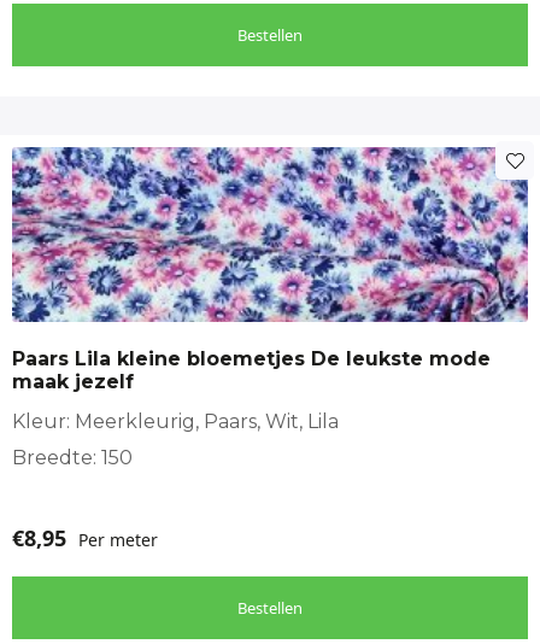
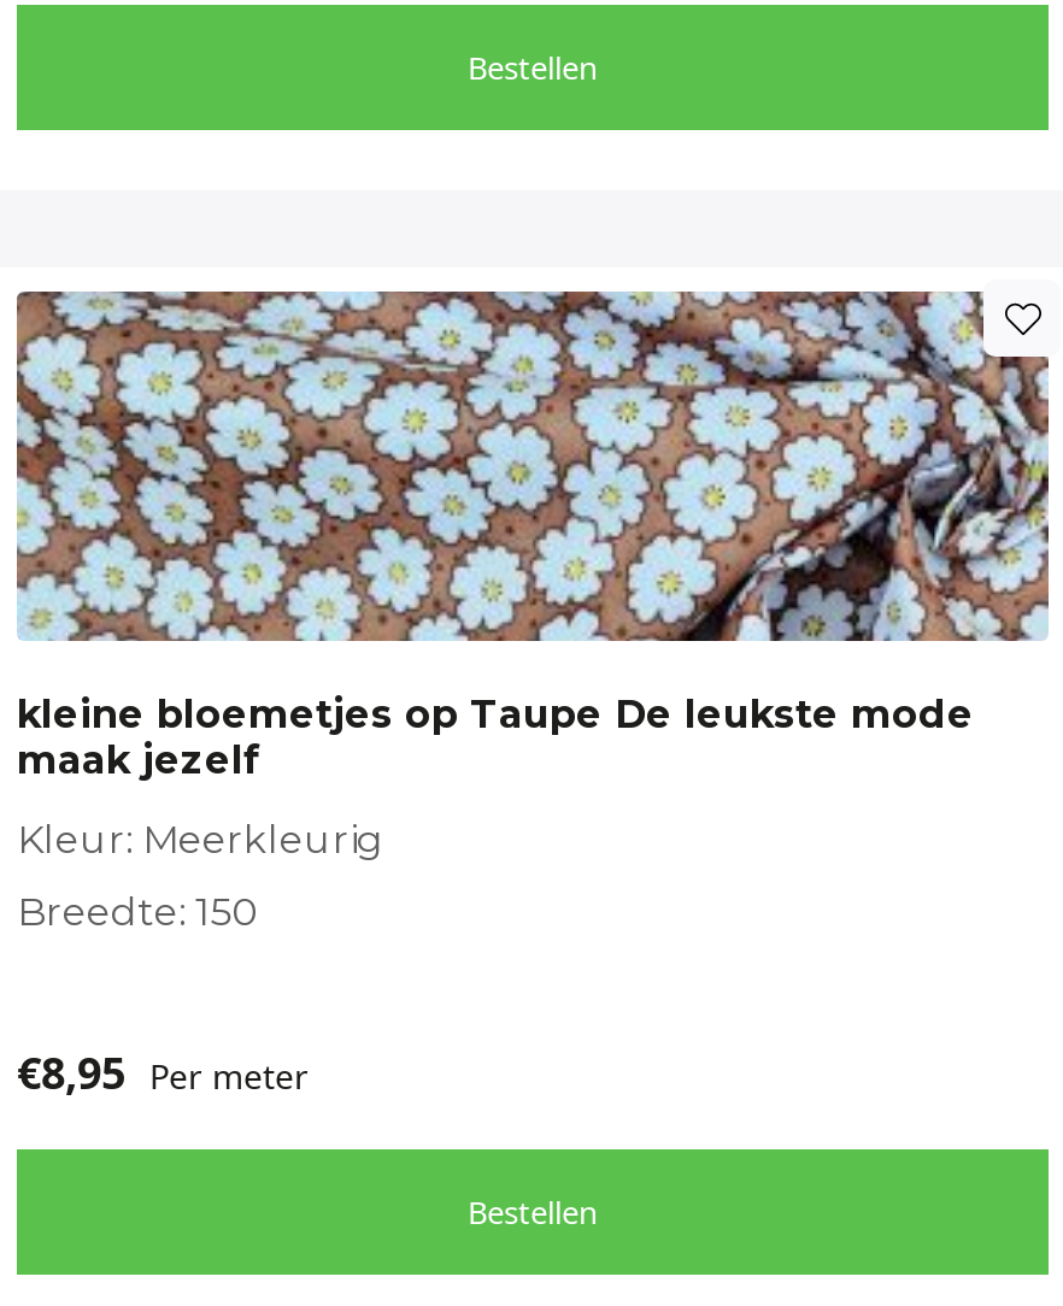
[11,146,529,370] [image] | Paars Lila kleine bloemetjes De leukste mode -> [14,289,1051,737] [image] | kleine bloemetjes op Taupe De leukste mode
[12,410,339,433] Kleur: Meerkleurig, Paars, Wit, Lila -> [17,817,383,863] Kleur: Meerkleurig

